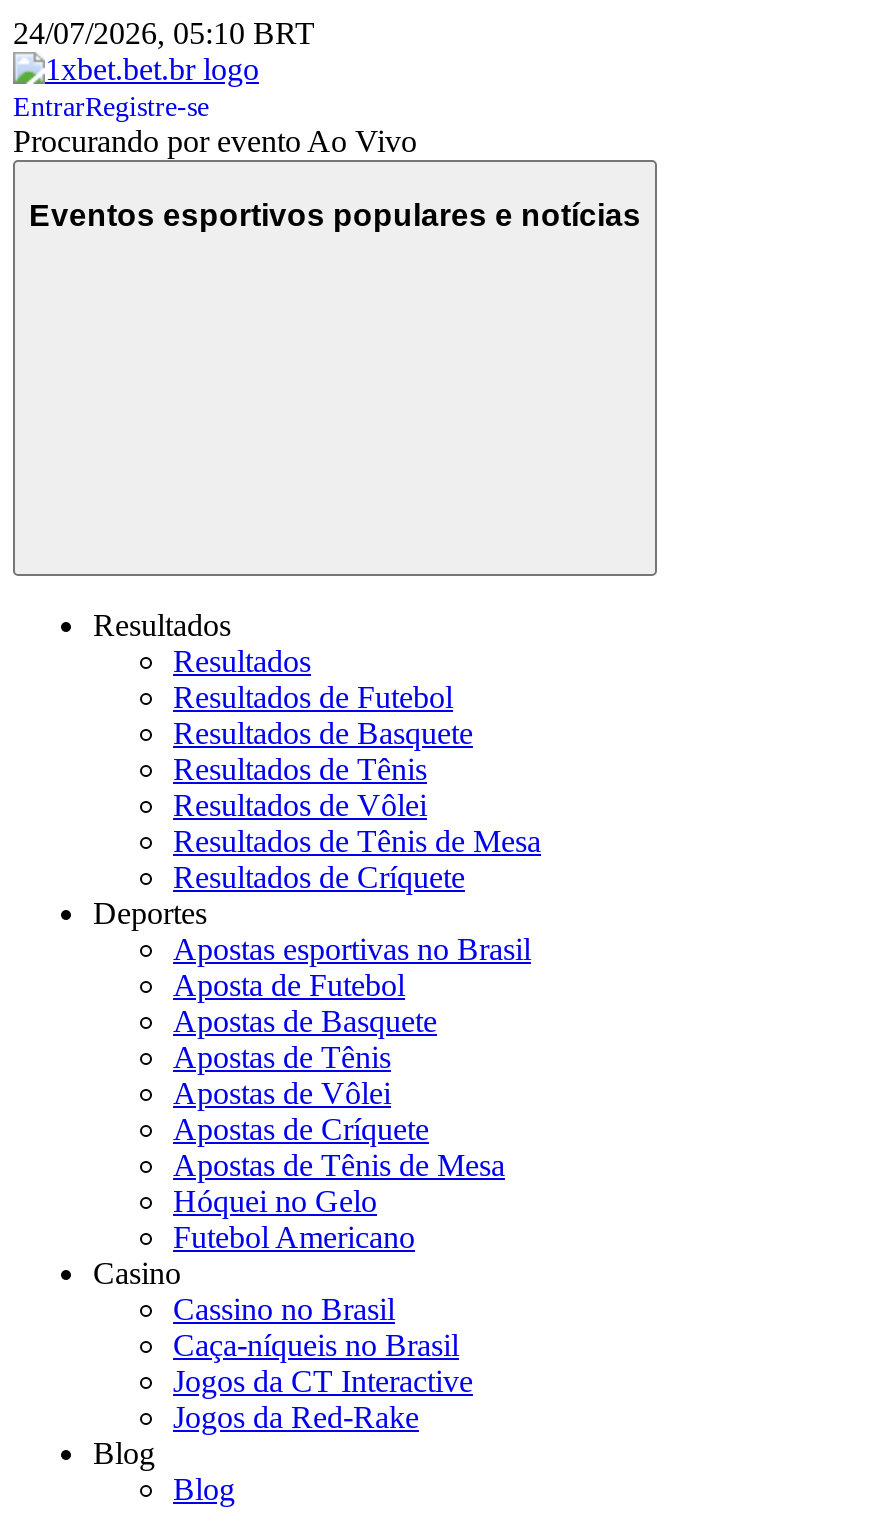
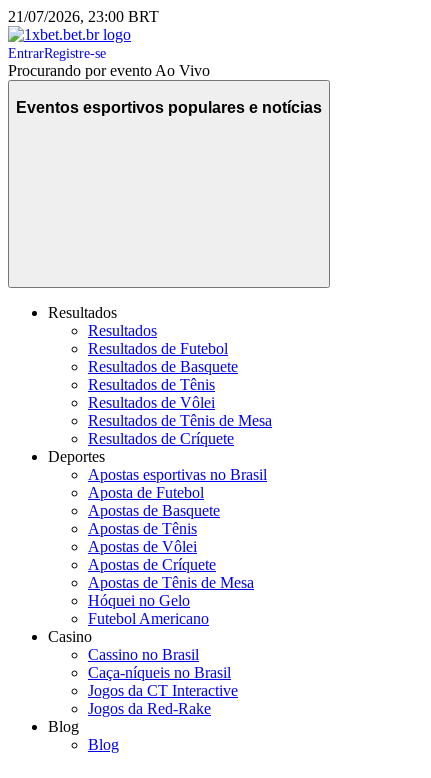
[13,16,315,50] 24/07/2026, 05:10 BRT -> [8,8,159,25] 21/07/2026, 23:00 BRT

